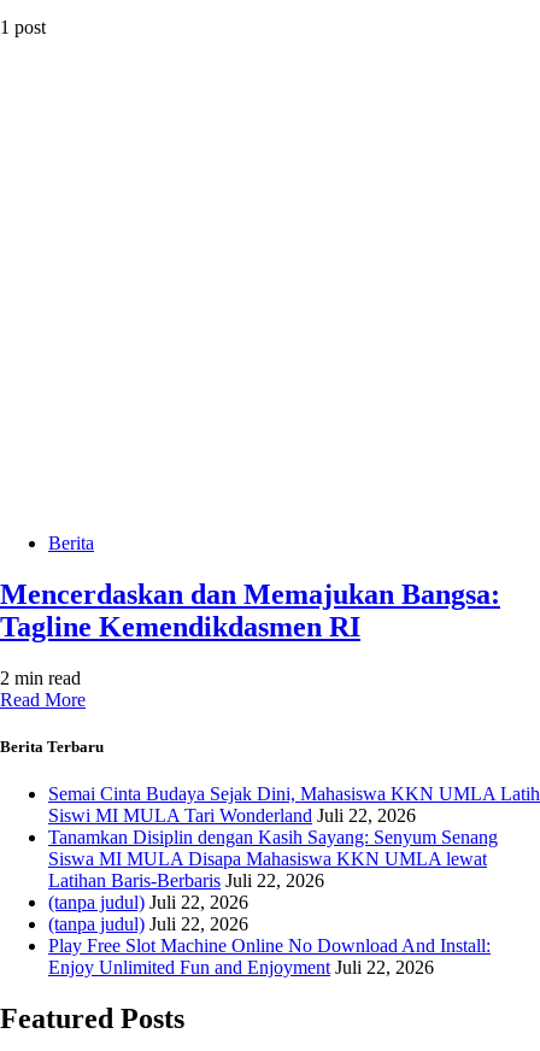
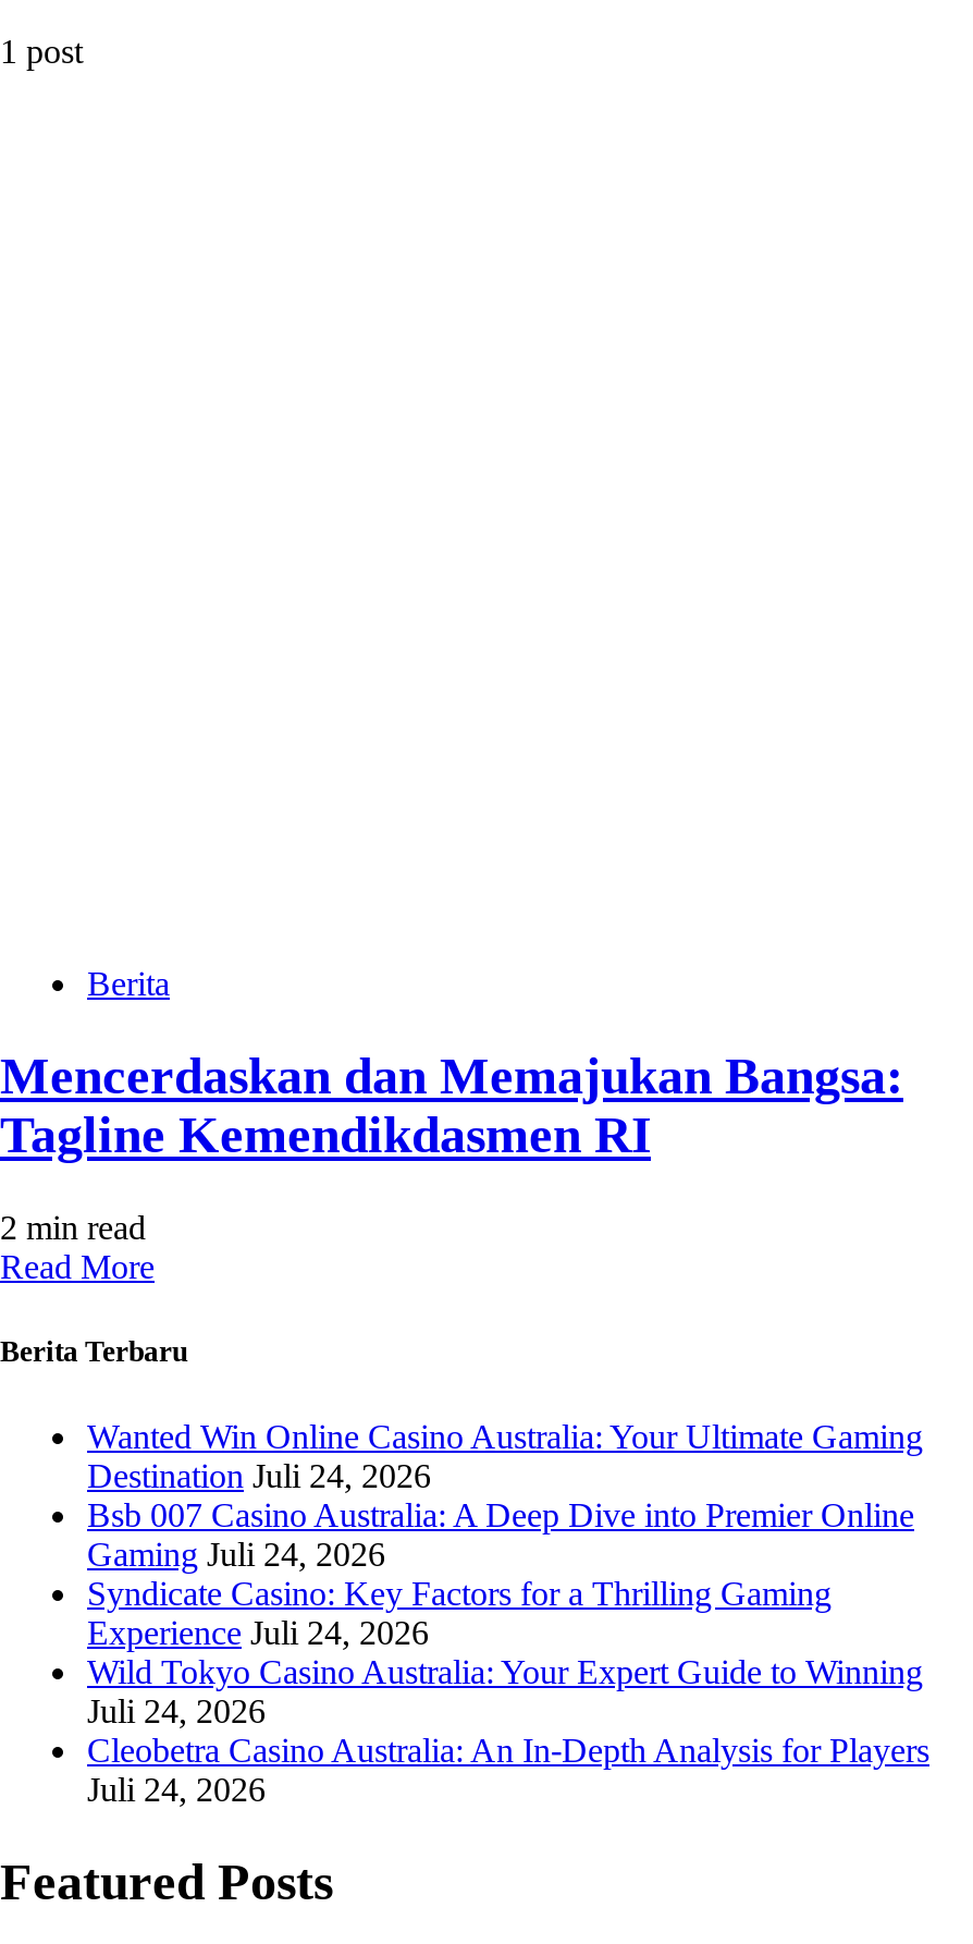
[48,784,540,978] Semai Cinta Budaya Sejak Dini, Mahasiswa KKN UMLA Latih | Siswi MI MULA Tari Wonderland Juli 22, 2026 | Tanamkan Disiplin dengan Kasih Sayang: Senyum Senang | Siswa MI MULA Disapa Mahasiswa KKN UMLA lewat | Latihan Baris-Berbaris Juli 22, 2026 | (tanpa judul) Juli 22, 2026 | (tanpa judul) Juli 22, 2026 | Play Free Slot Machine Online No Download And Install: | Enjoy Unlimited Fun and Enjoyment Juli 22, 2026 -> [87,1418,929,1807] Wanted Win Online Casino Australia: Your Ultimate Gaming | Destination Juli 24, 2026 | Bsb 007 Casino Australia: A Deep Dive into Premier Online | Gaming Juli 24, 2026 | Syndicate Casino: Key Factors for a Thrilling Gaming | Experience Juli 24, 2026 | Wild Tokyo Casino Australia: Your Expert Guide to Winning | Juli 24, 2026 | Cleobetra Casino Australia: An In-Depth Analysis for Players | Juli 24, 2026

